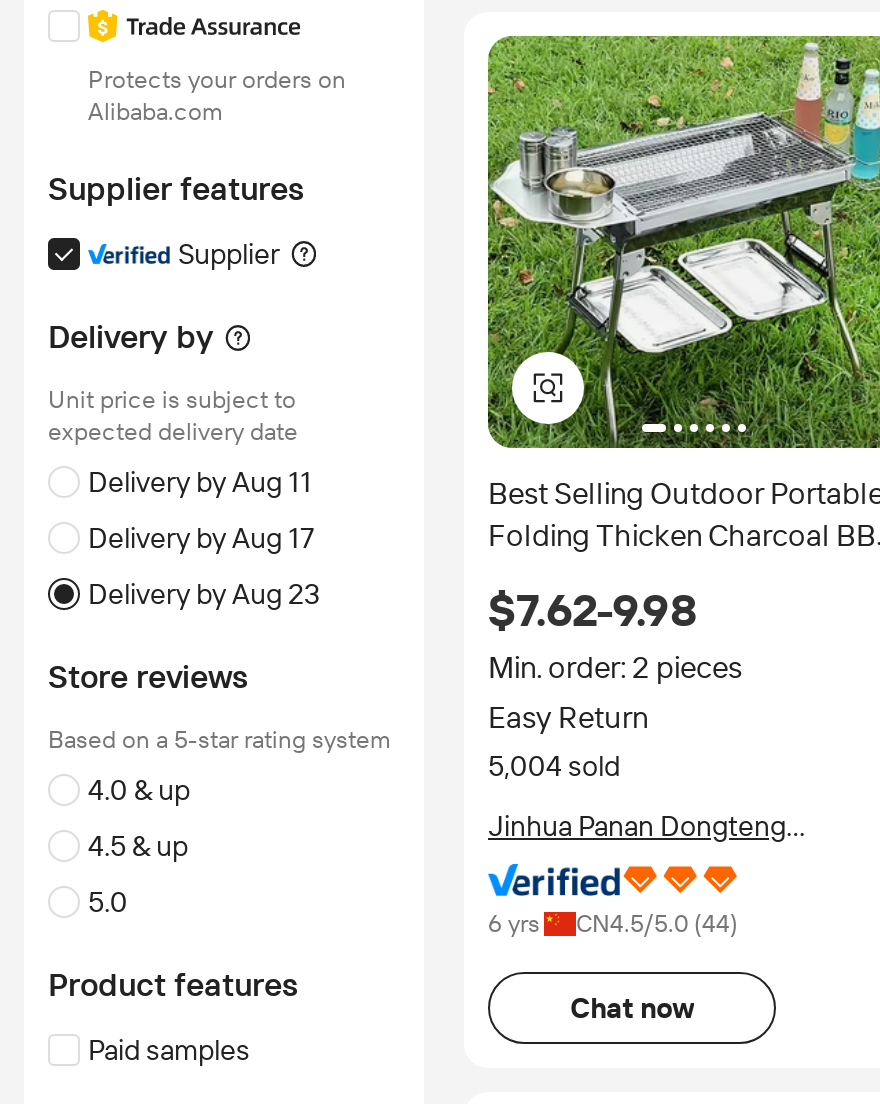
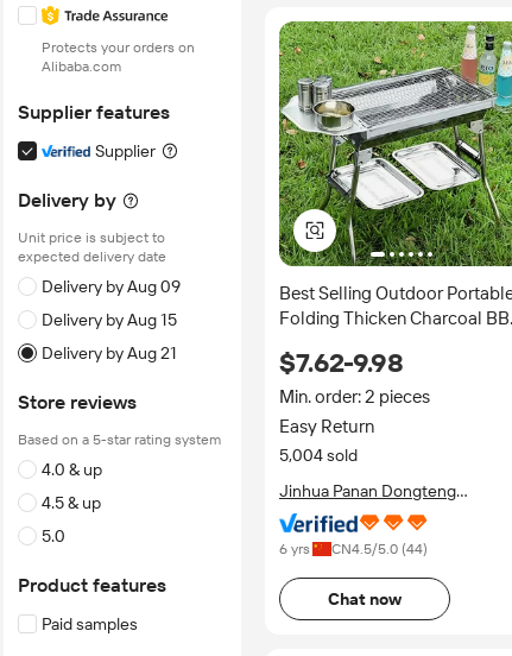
[88,466,312,498] Delivery by Aug 11 -> [42,277,181,296] Delivery by Aug 09
[88,522,314,554] Delivery by Aug 17 -> [42,310,177,329] Delivery by Aug 15
[88,578,320,610] Delivery by Aug 23 -> [42,343,177,362] Delivery by Aug 21

